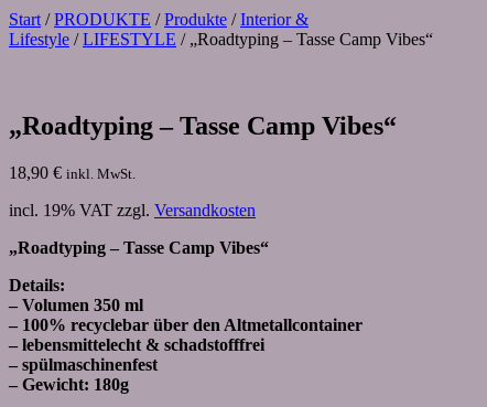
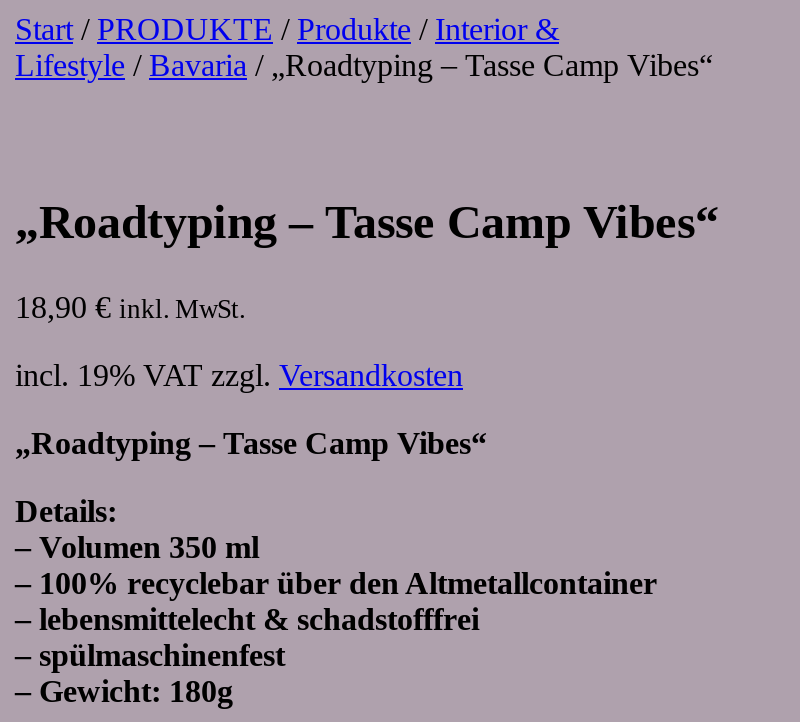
[9,30,433,49] Lifestyle / LIFESTYLE / „Roadtyping – Tasse Camp Vibes“ -> [15,48,713,82] Lifestyle / Bavaria / „Roadtyping – Tasse Camp Vibes“

